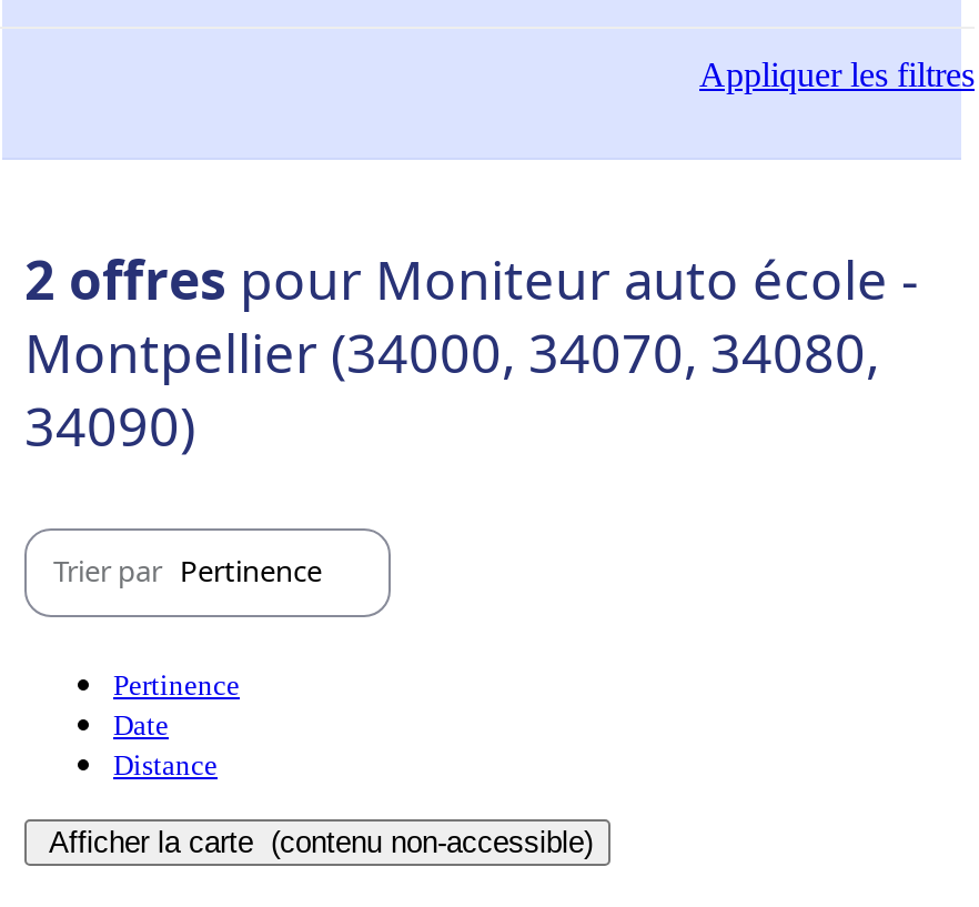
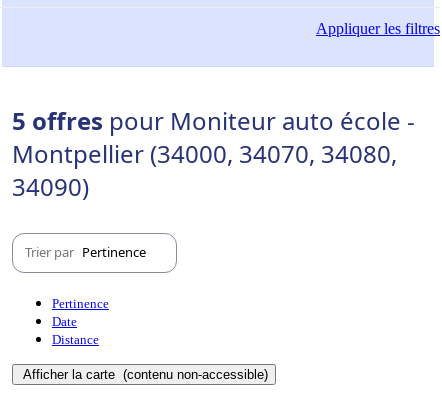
[24,241,919,314] 2 offres pour Moniteur auto école - -> [12,103,415,136] 5 offres pour Moniteur auto école -

